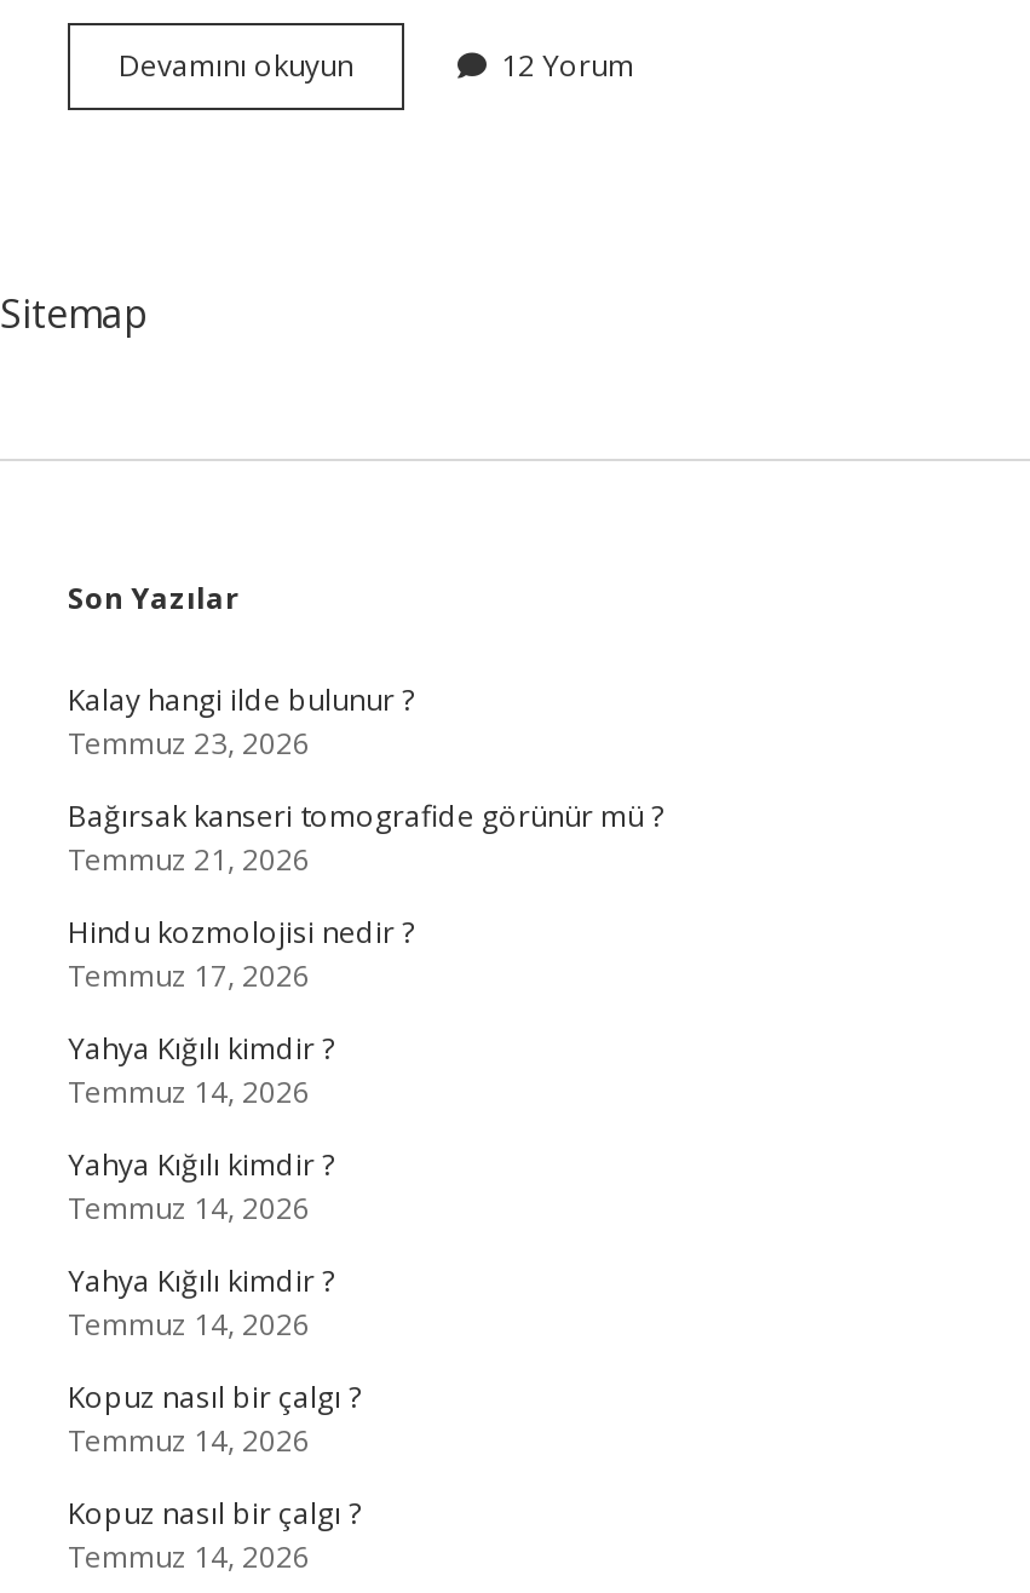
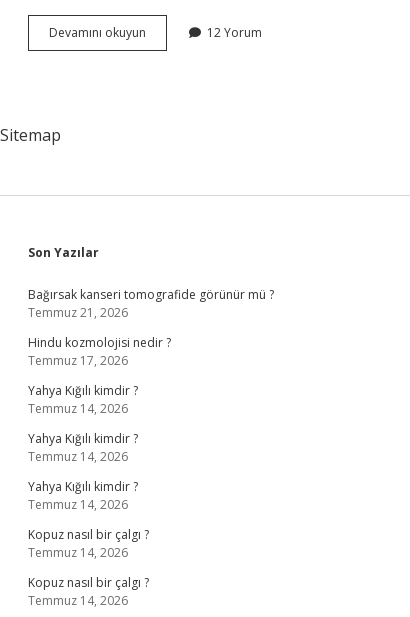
[68,679,414,764] Kalay hangi ilde bulunur ? | Temmuz 23, 2026 -> none

